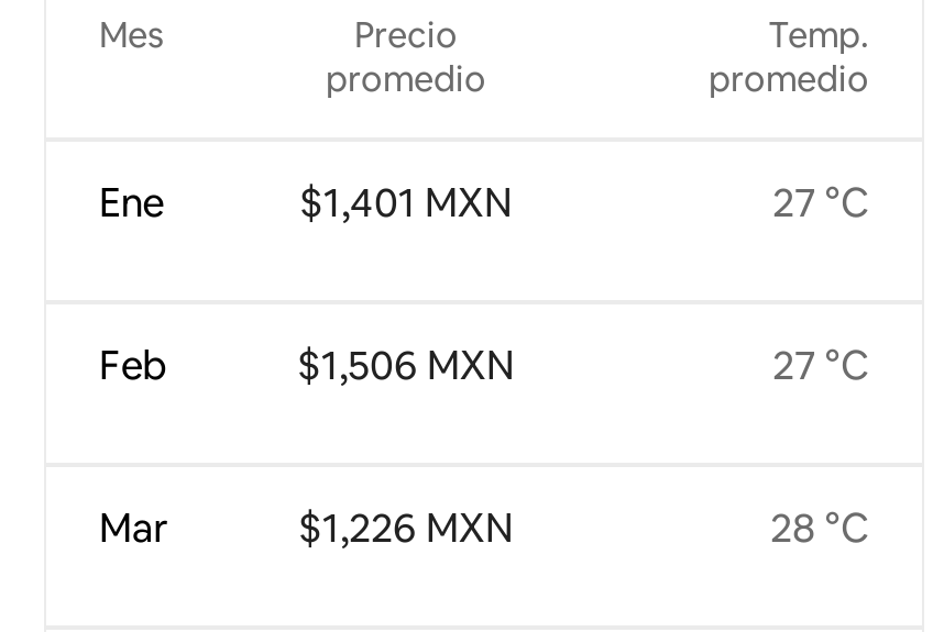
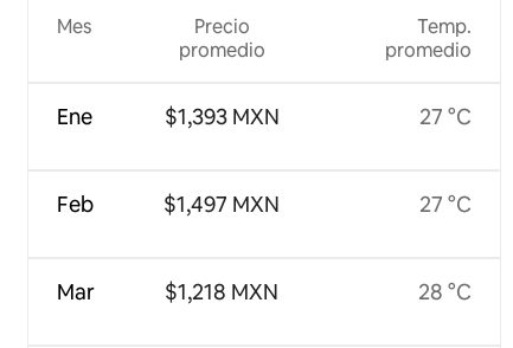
[299,177,513,228] $1,401 MXN -> [165,103,280,130] $1,393 MXN
[297,340,515,391] $1,506 MXN -> [164,190,280,217] $1,497 MXN
[298,503,514,553] $1,226 MXN -> [165,278,279,305] $1,218 MXN

